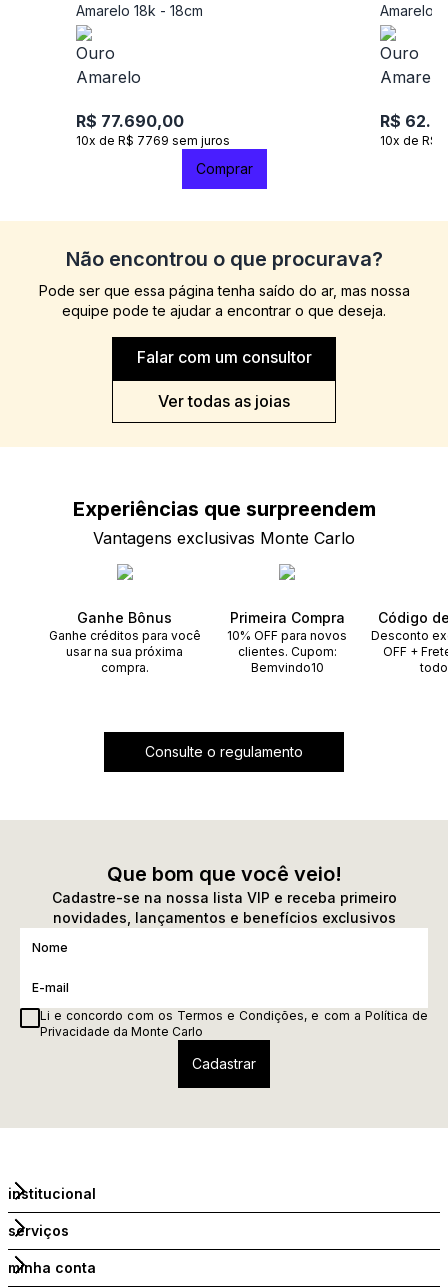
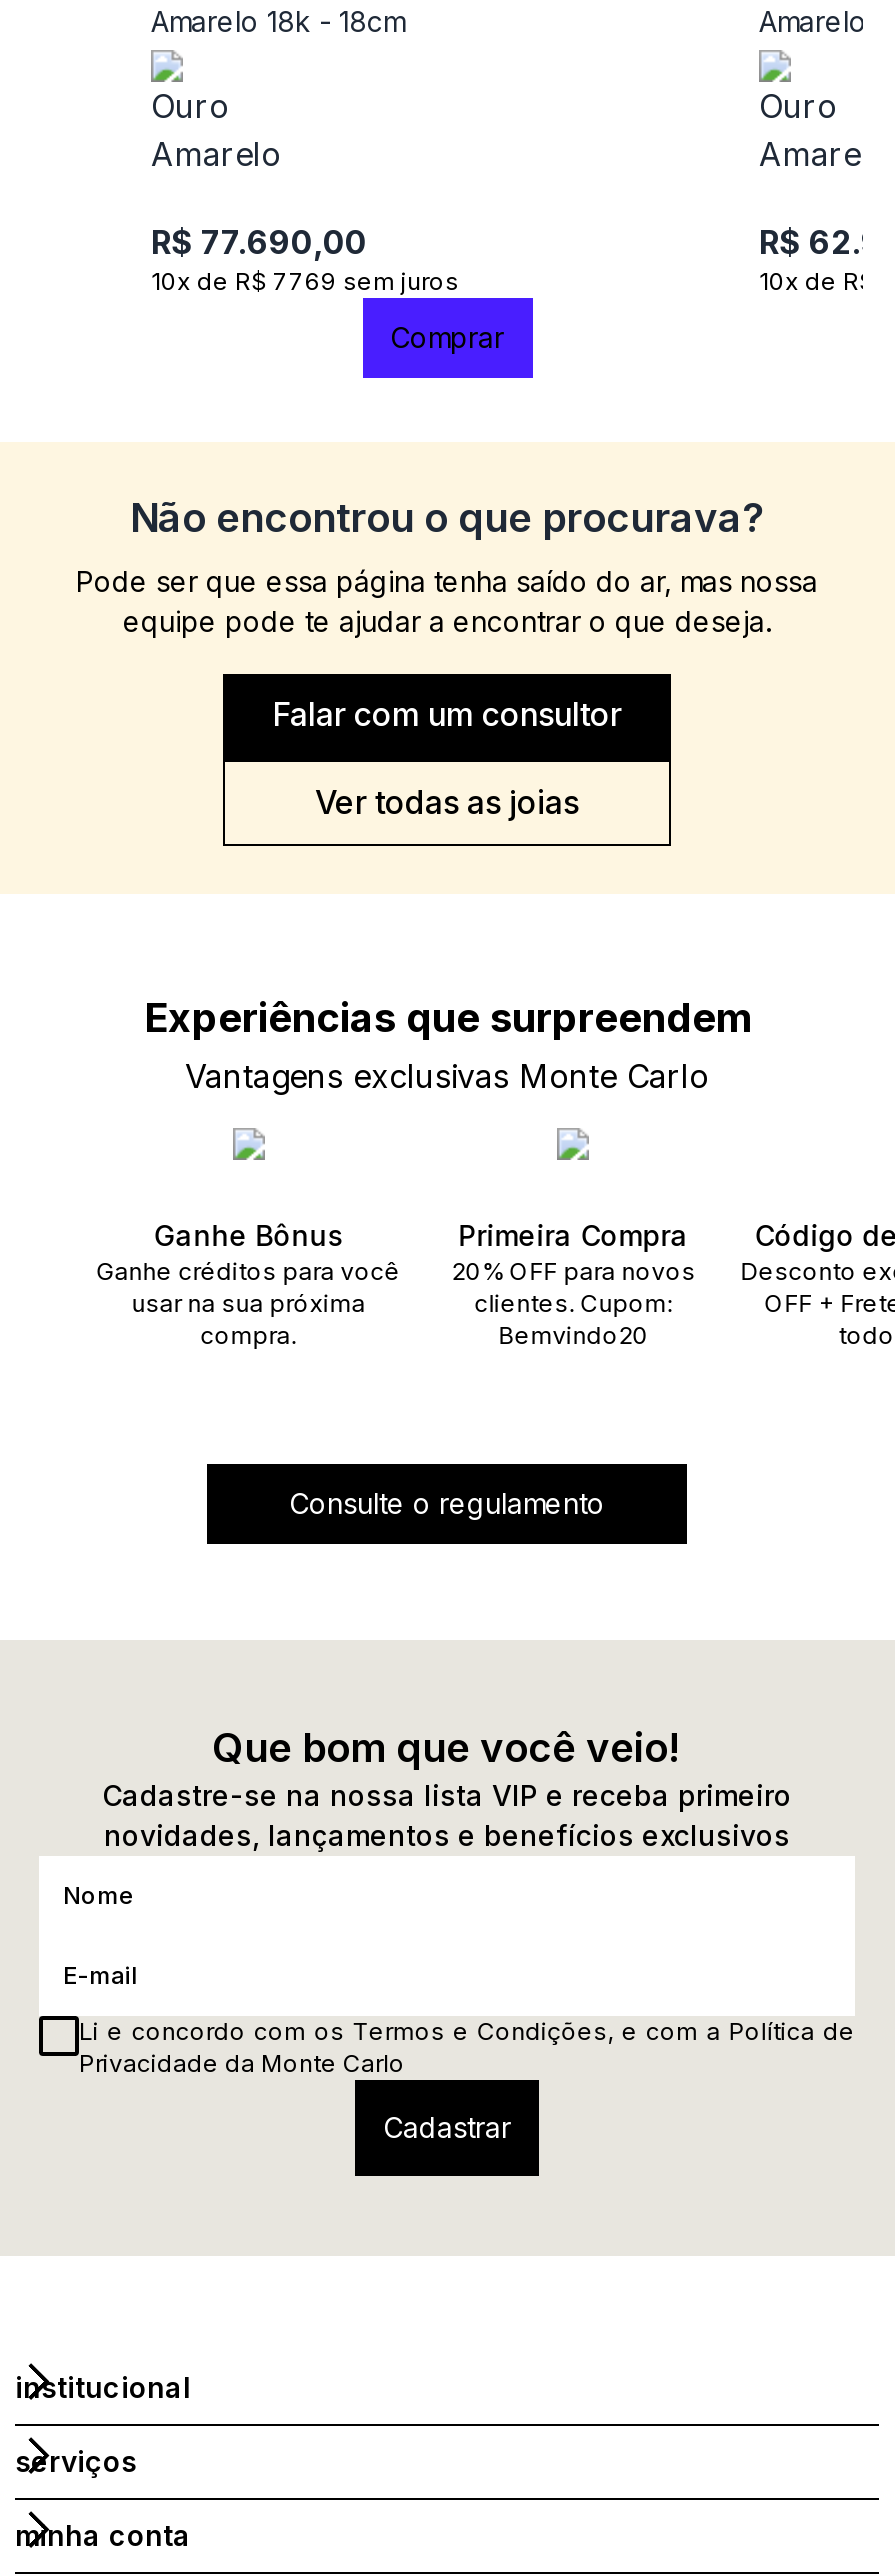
[227,628,347,643] 10% OFF para novos -> [451,1256,695,1286] 20% OFF para novos
[251,660,324,675] Bemvindo10 -> [499,1320,649,1350] Bemvindo20

